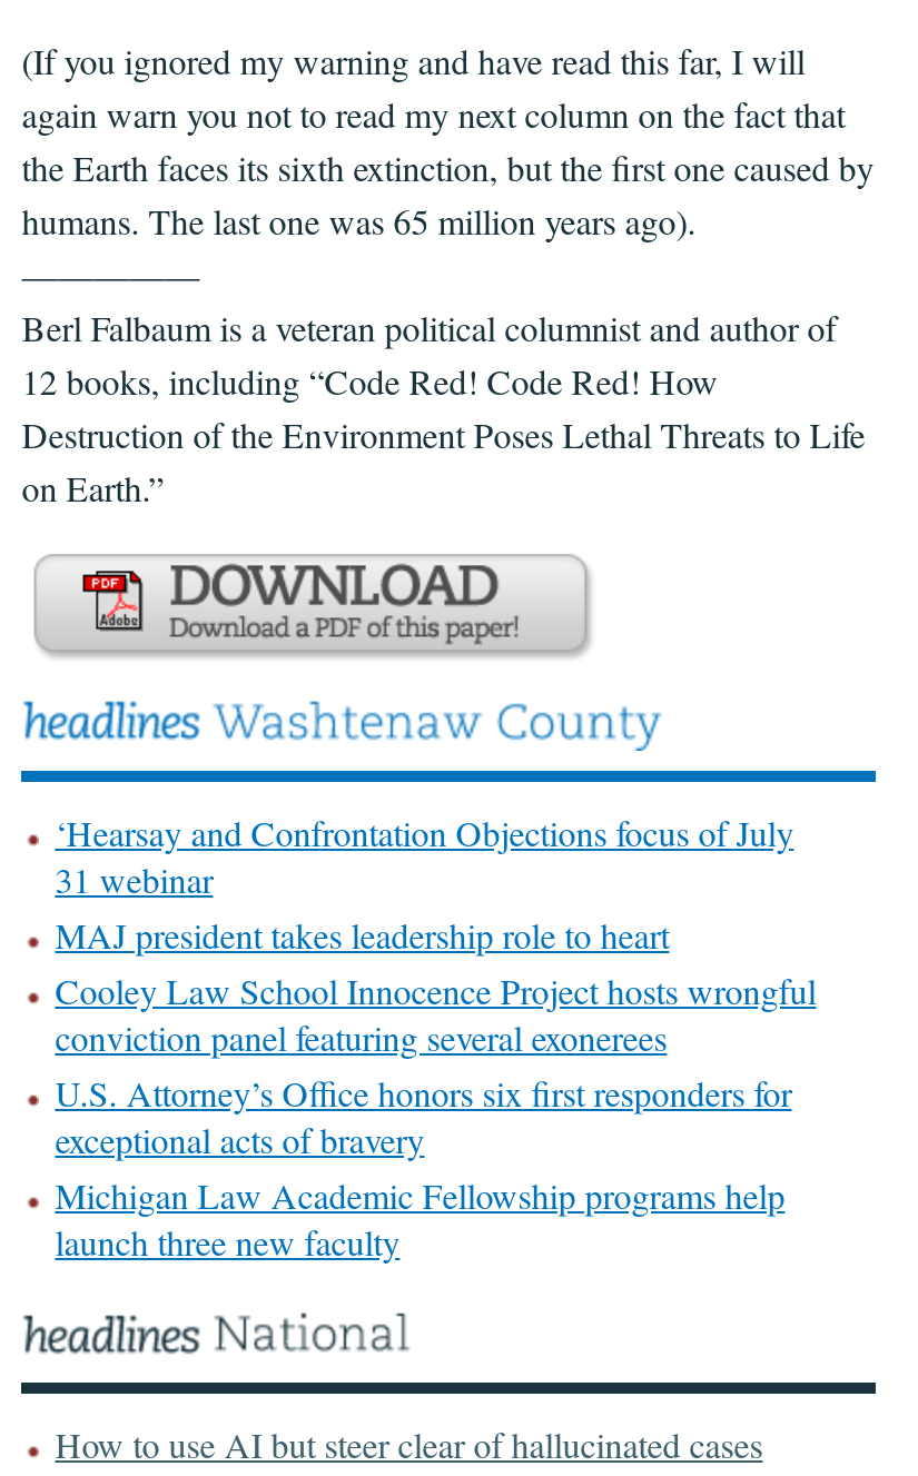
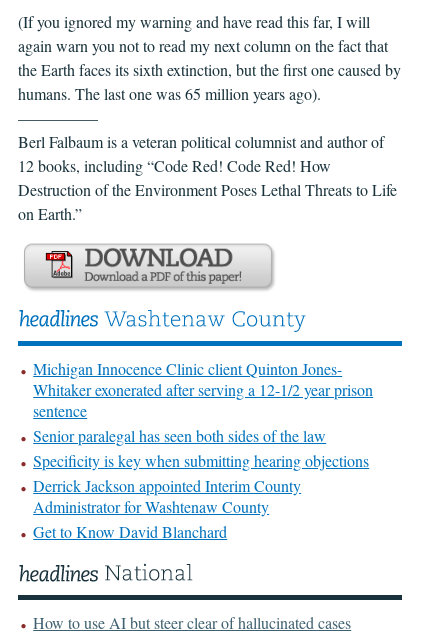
[55,808,816,1264] ‘Hearsay and Confrontation Objections focus of July | 31 webinar | MAJ president takes leadership role to heart | Cooley Law School Innocence Project hosts wrongful | conviction panel featuring several exonerees | U.S. Attorney’s Office honors six first responders for | exceptional acts of bravery | Michigan Law Academic Fellowship programs help | launch three new faculty -> [33,358,373,542] Michigan Innocence Clinic client Quinton Jones- | Whitaker exonerated after serving a 12-1/2 year prison | sentence | Senior paralegal has seen both sides of the law | Specificity is key when submitting hearing objections | Derrick Jackson appointed Interim County | Administrator for Washtenaw County | Get to Know David Blanchard

